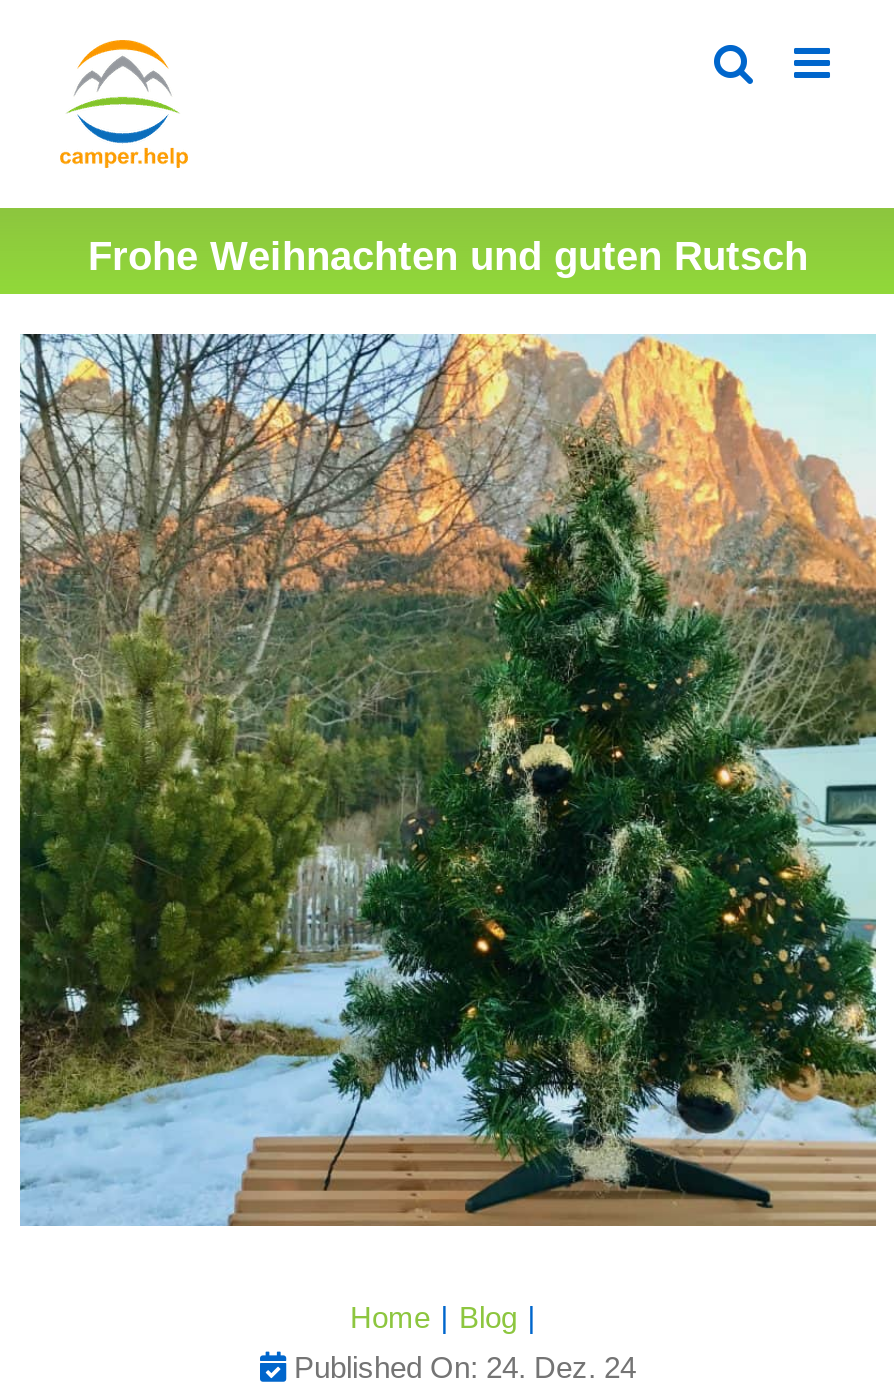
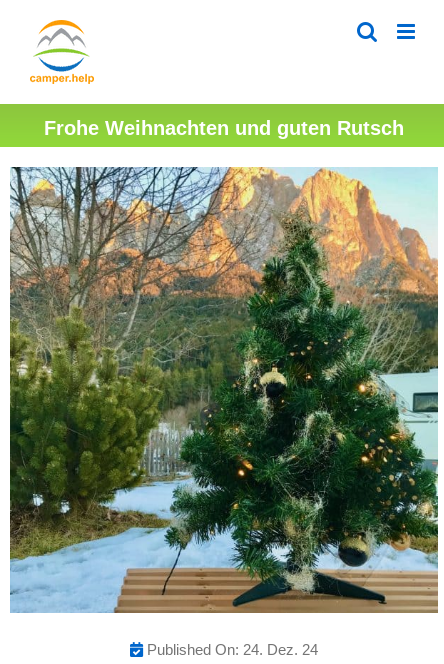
[350,1299,517,1333] Home | Blog -> none

